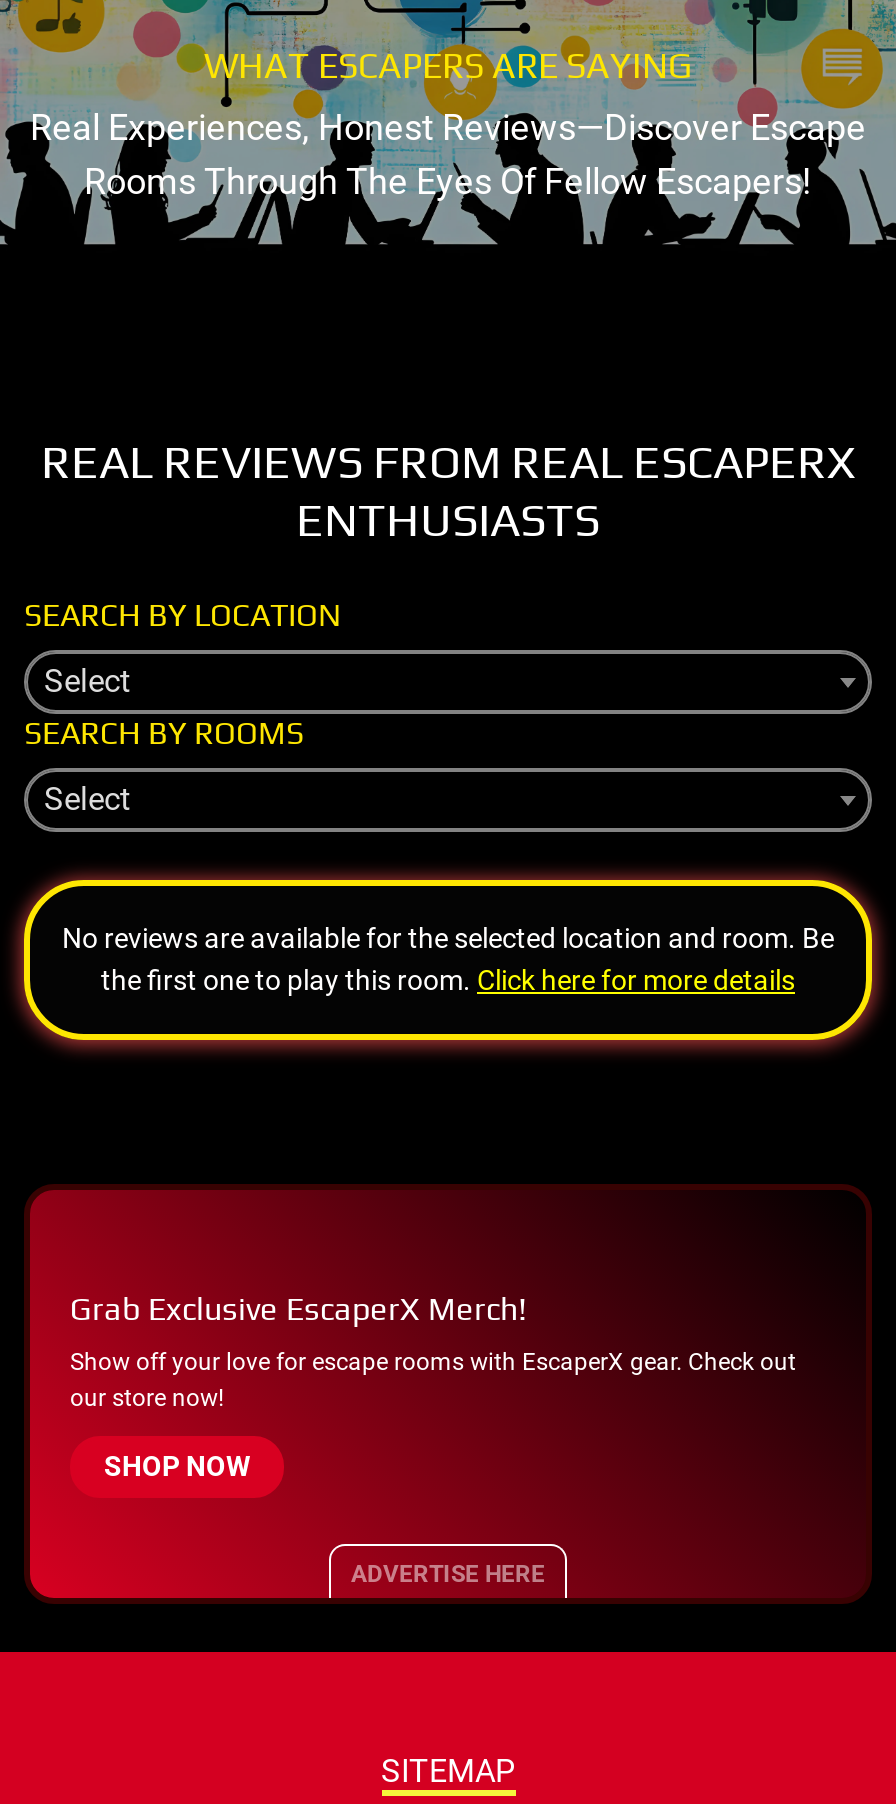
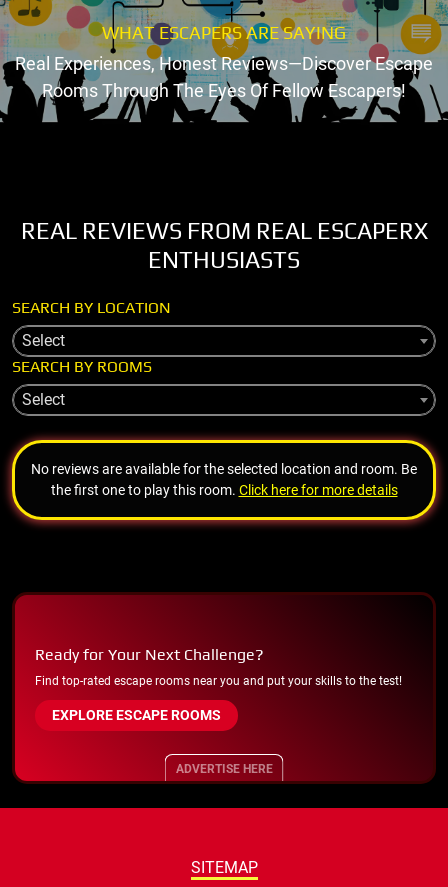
[70,1289,526,1327] Grab Exclusive EscaperX Merch! -> [35,645,264,664] Ready for Your Next Challenge?
[70,1347,796,1411] Show off your love for escape rooms with EscaperX gear. Check out | our store now! -> [35,674,402,688] Find top-rated escape rooms near you and put your skills to the test!
[104,1449,250,1481] SHOP NOW -> [52,707,221,723] EXPLORE ESCAPE ROOMS

